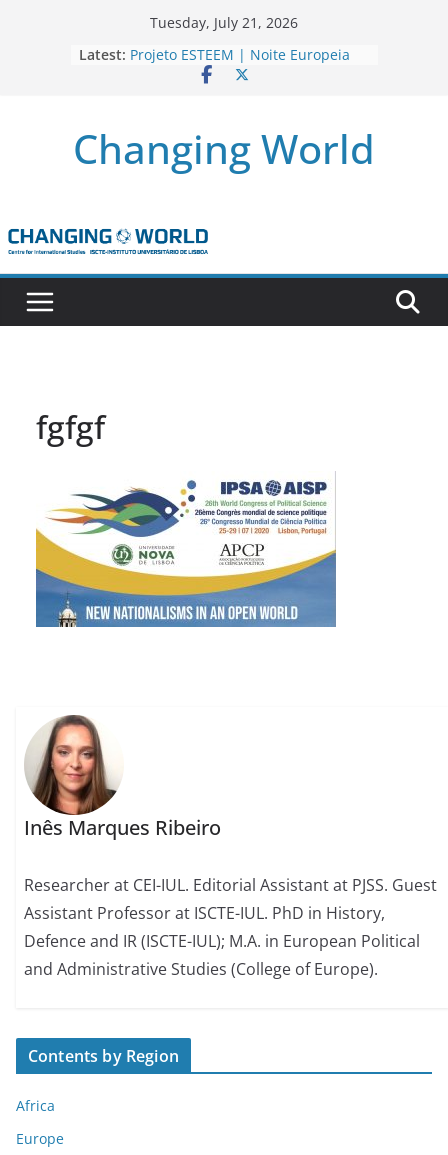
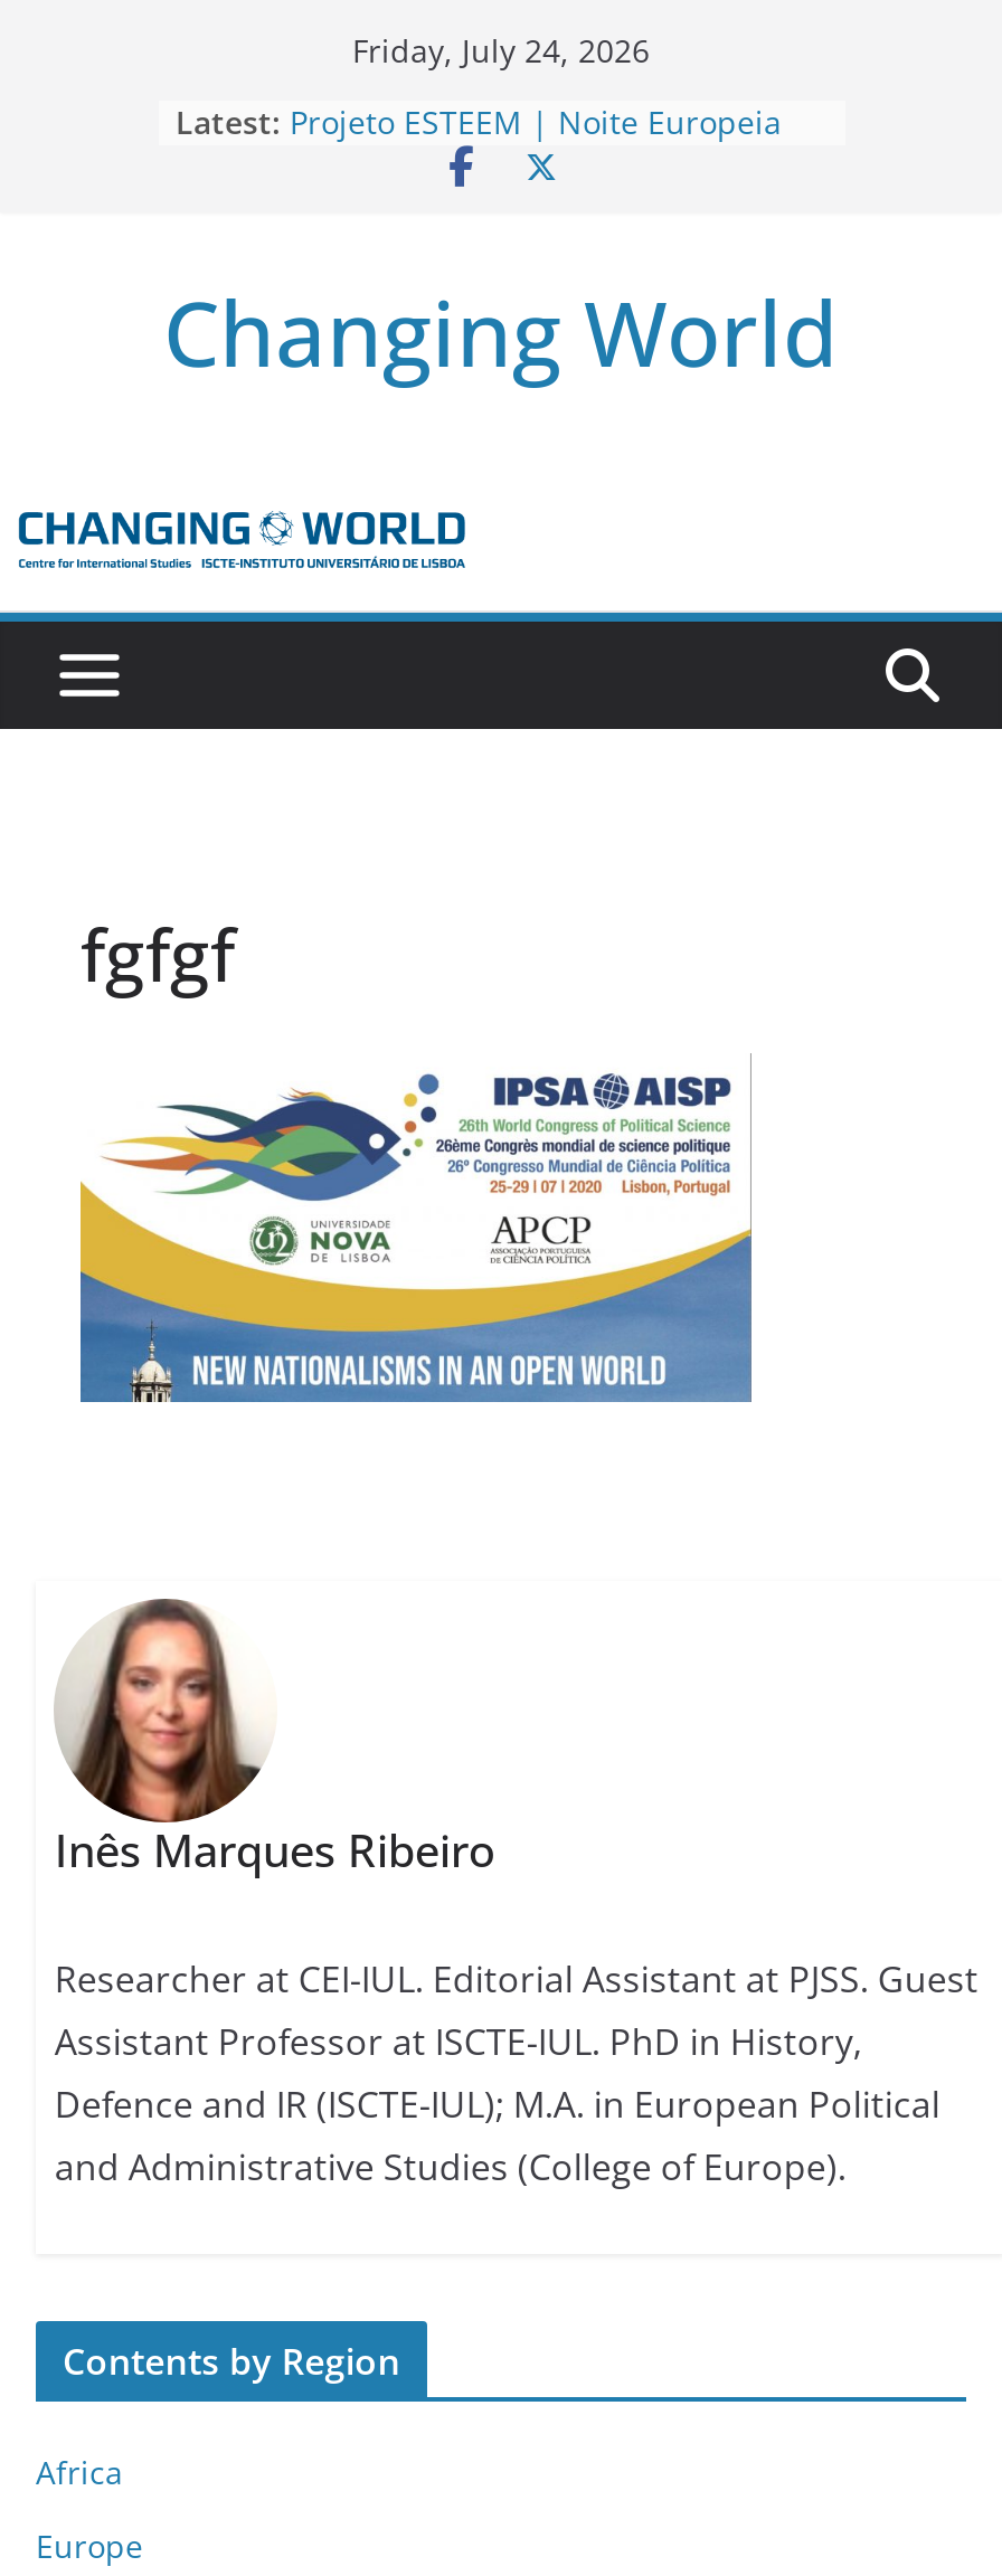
[150,13,298,32] Tuesday, July 21, 2026 -> [352,29,650,72] Friday, July 24, 2026

